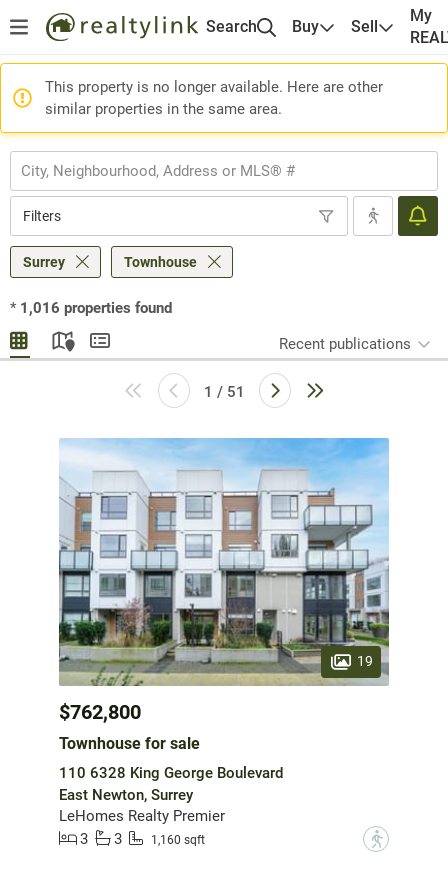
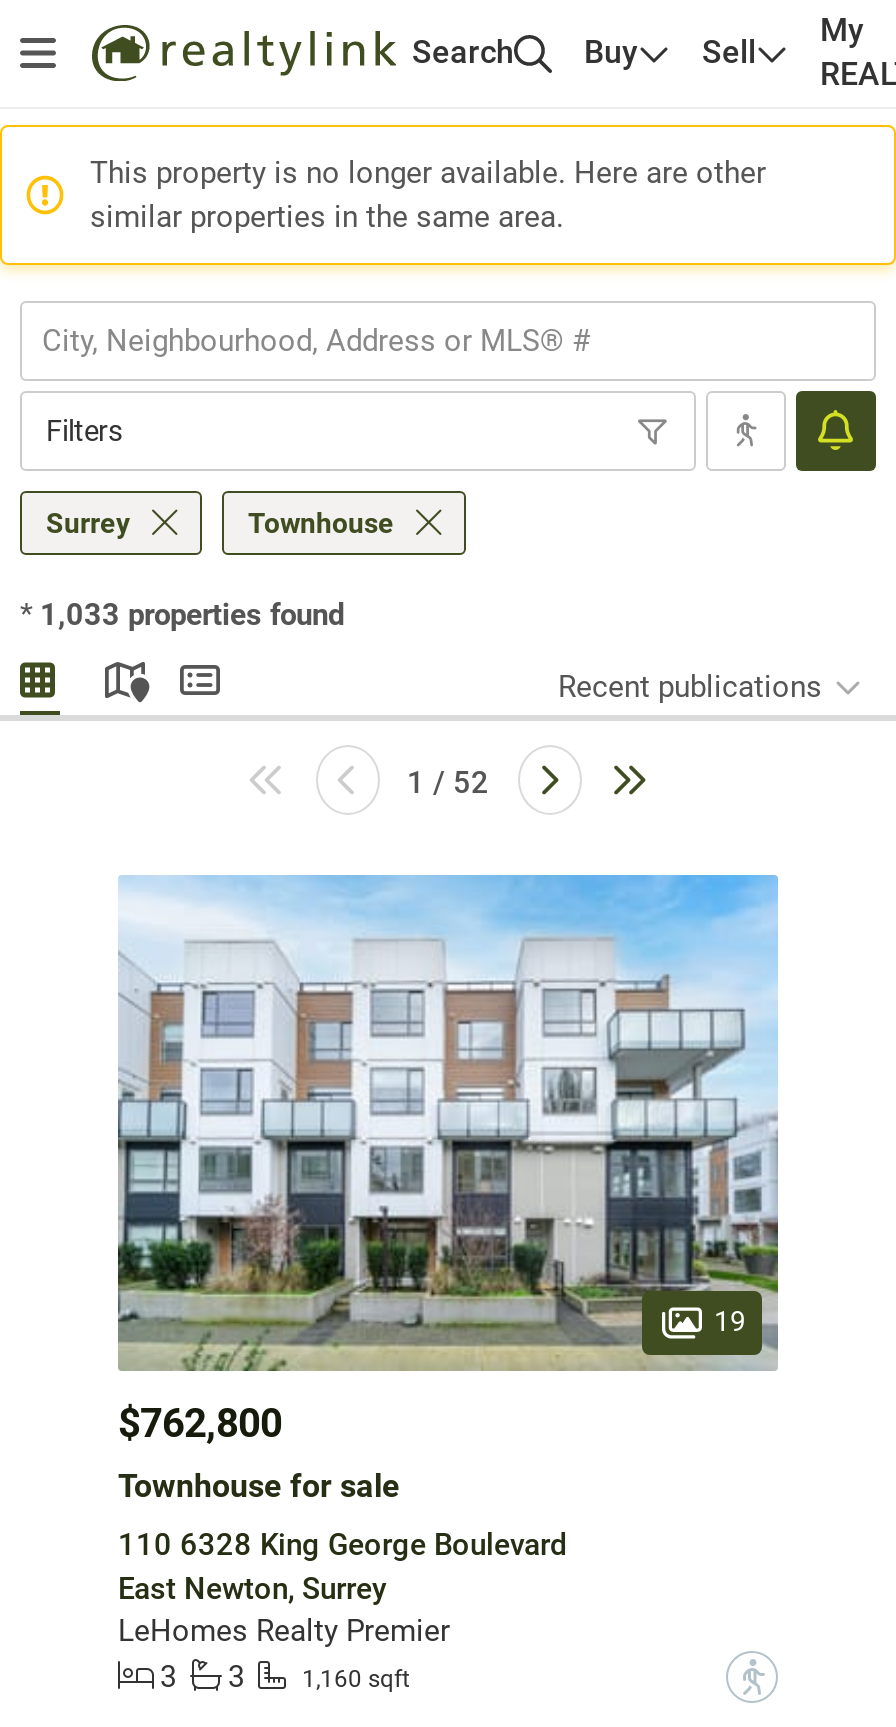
[10,299,172,317] * 1,016 properties found -> [20,597,344,633] * 1,033 properties found
[203,383,244,401] 1 / 51 -> [407,765,489,801] 1 / 52

